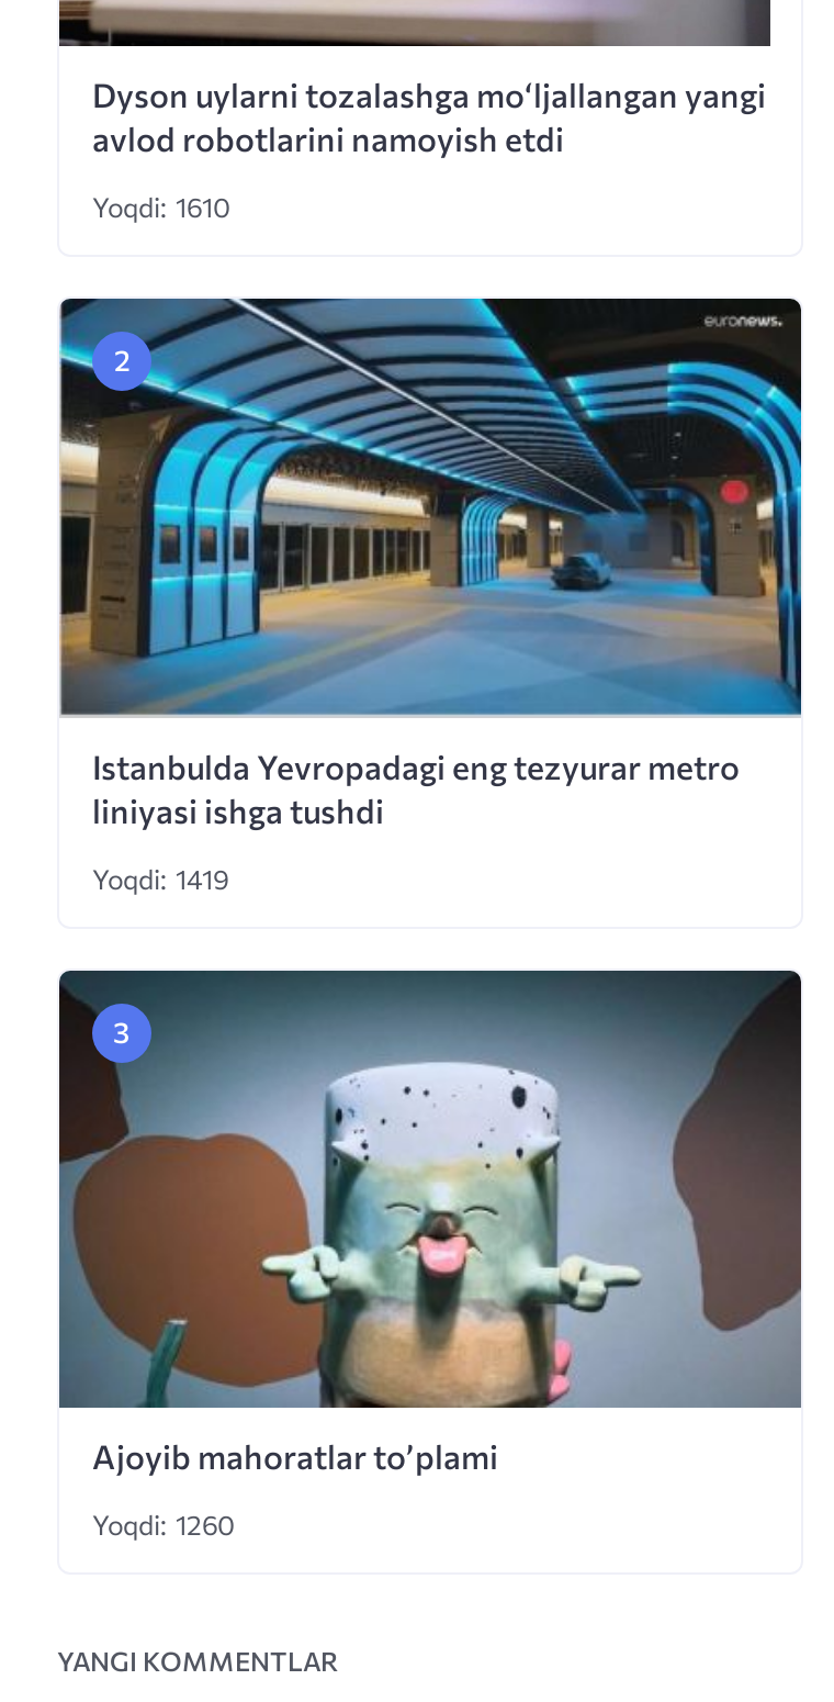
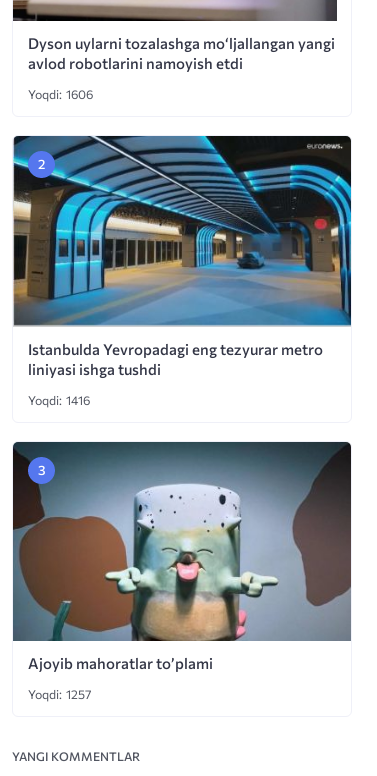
[92,188,230,224] Yoqdi: 1610 -> [28,86,93,102] Yoqdi: 1606
[92,860,228,896] Yoqdi: 1419 -> [28,392,90,408] Yoqdi: 1416
[92,1506,235,1541] Yoqdi: 1260 -> [28,686,92,702] Yoqdi: 1257

